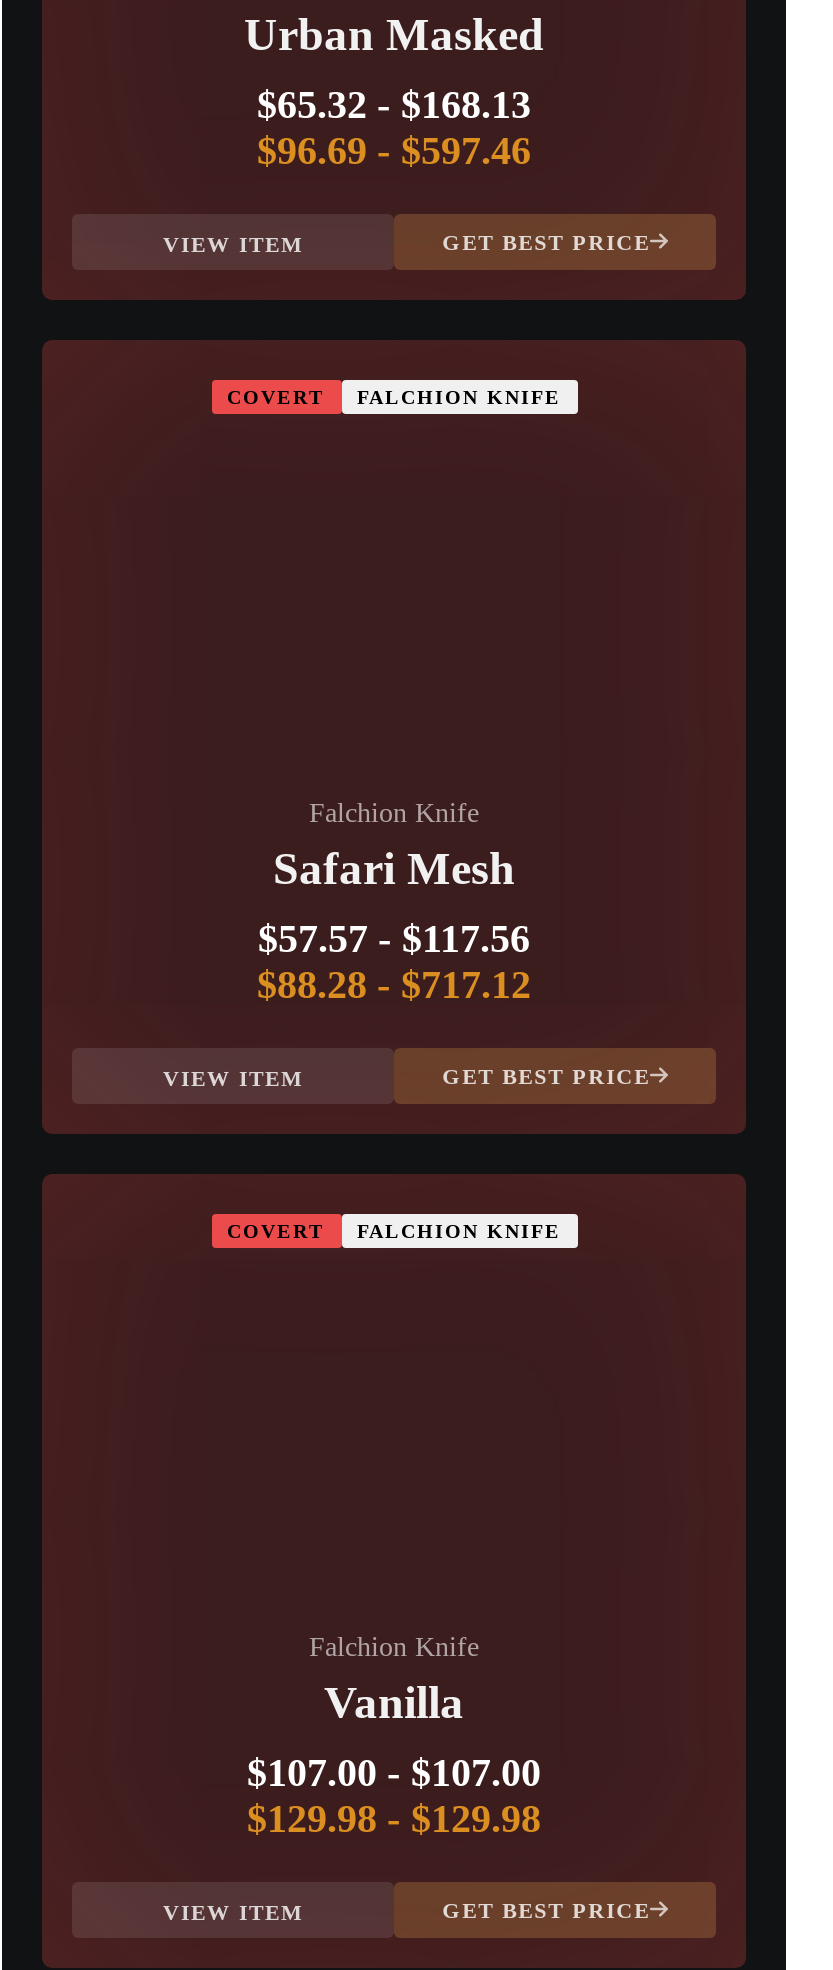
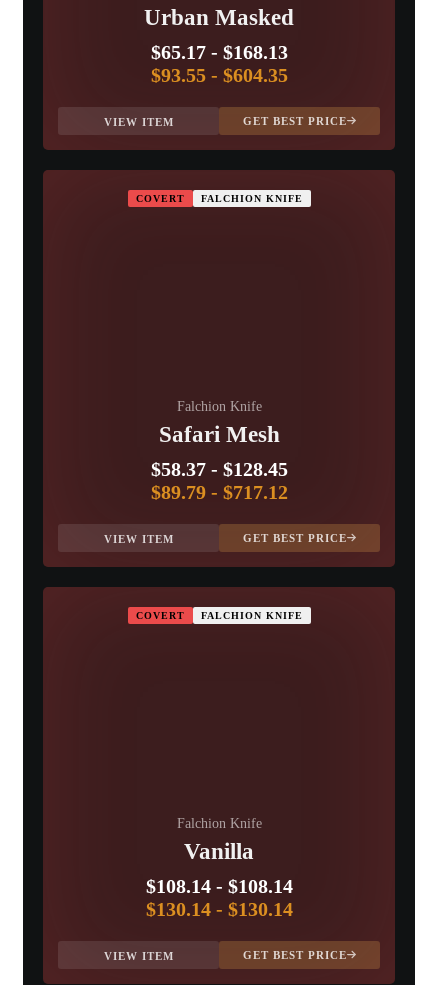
[257,81,531,125] $65.32 - $168.13 -> [150,40,287,62] $65.17 - $168.13
[257,127,531,171] $96.69 - $597.46 -> [150,63,287,85] $93.55 - $604.35
[258,915,530,959] $57.57 - $117.56 -> [150,457,287,479] $58.37 - $128.45
[257,961,531,1005] $88.28 - $717.12 -> [150,480,287,502] $89.79 - $717.12
[247,1749,541,1793] $107.00 - $107.00 -> [145,874,292,896] $108.14 - $108.14
[247,1795,541,1839] $129.98 - $129.98 -> [145,897,292,919] $130.14 - $130.14

